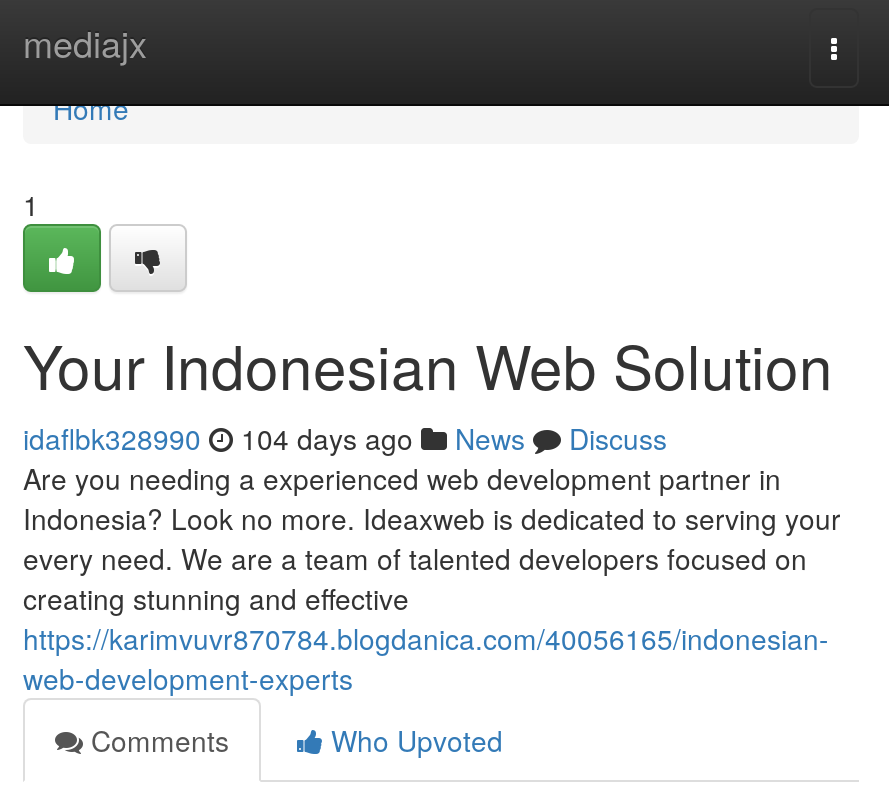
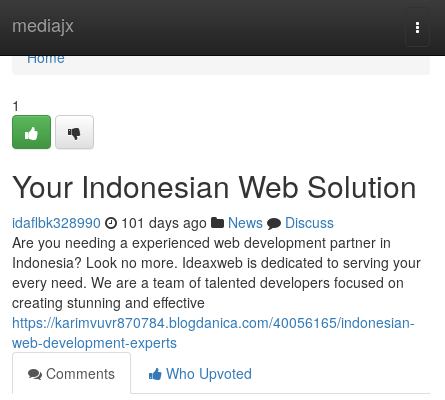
[23,418,667,458] idaflbk328990 104 days ago News Discuss -> [12,212,334,232] idaflbk328990 101 days ago News Discuss

